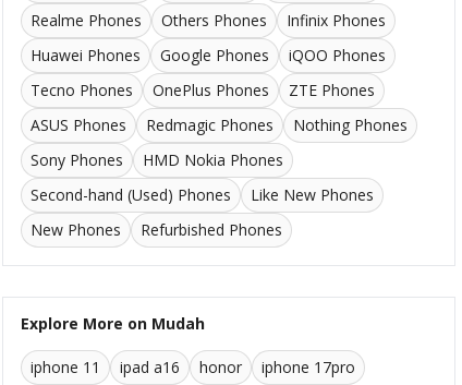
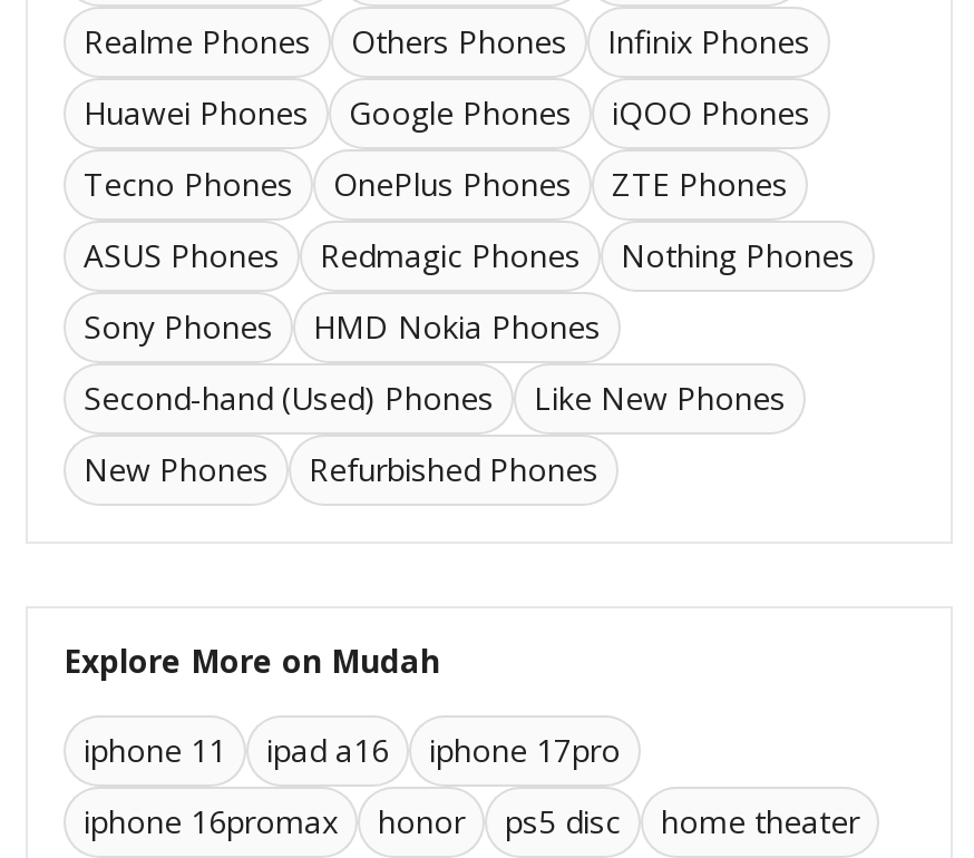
[262,357,355,378] iphone 17pro -> [505,801,859,843] ps5 disc | home theater
none -> [84,729,621,843] iphone 17pro | iphone 16promax

